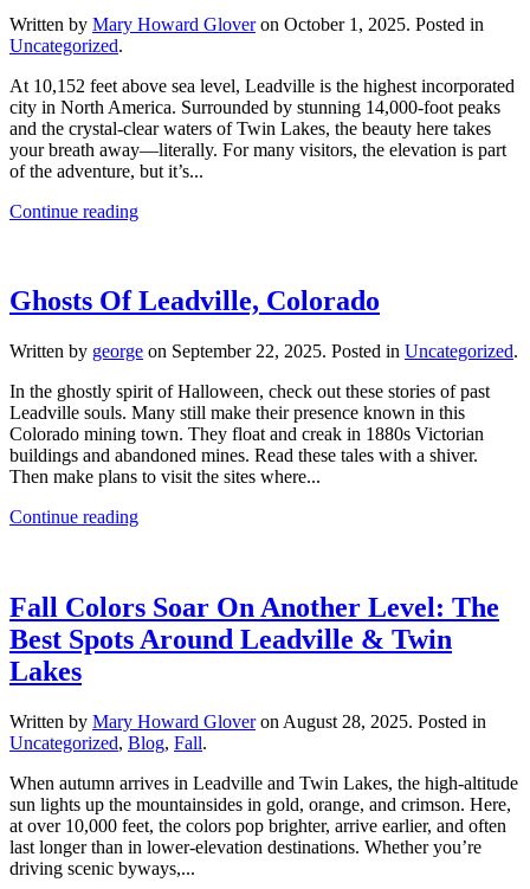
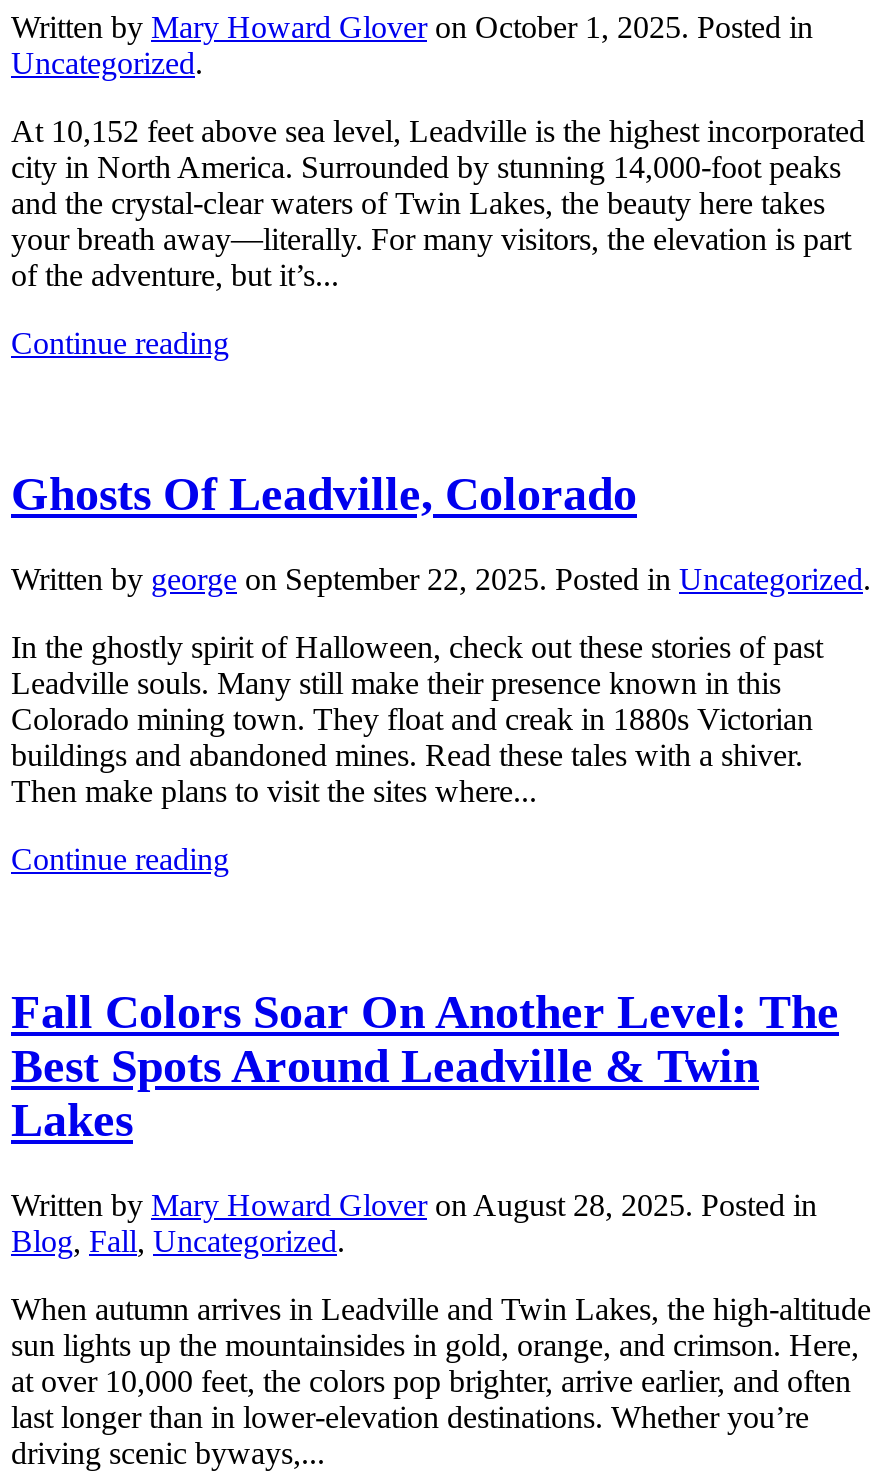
[9,733,207,753] Uncategorized, Blog, Fall. -> [11,1224,345,1258] Blog, Fall, Uncategorized.

